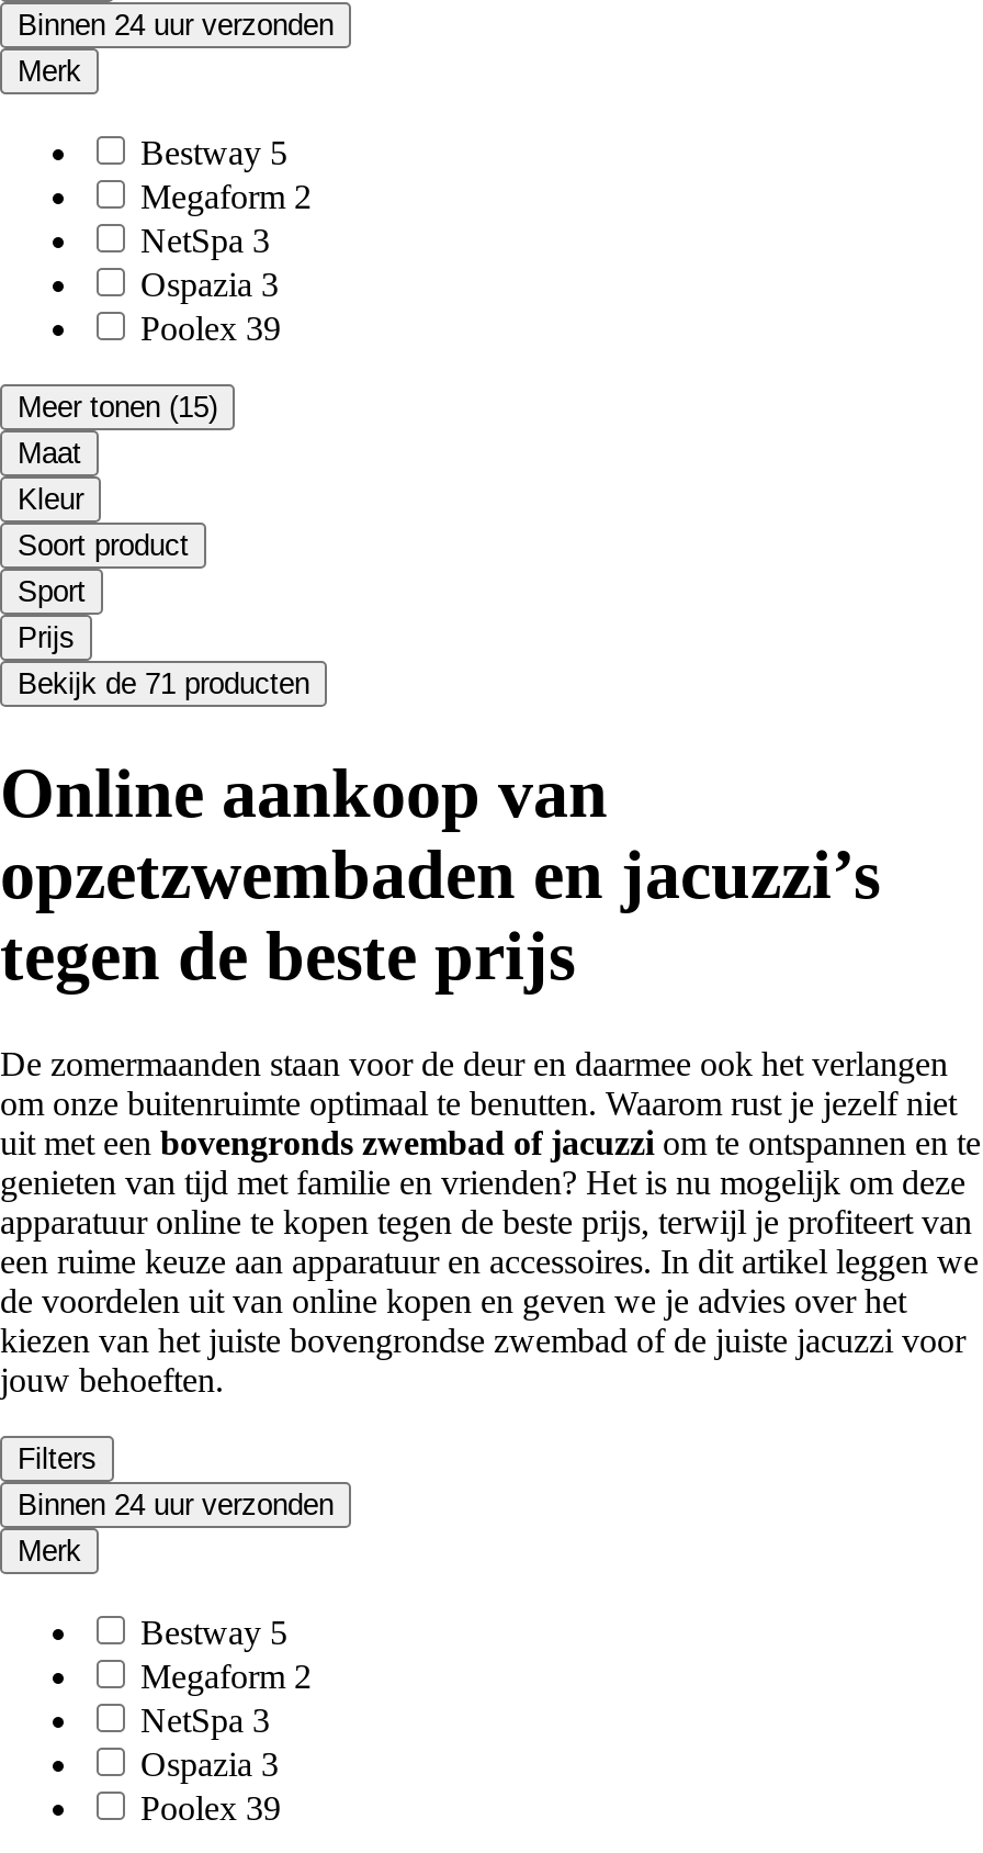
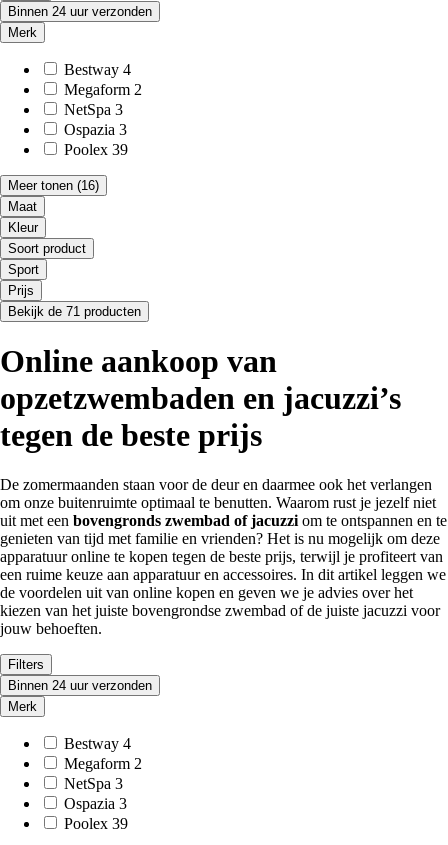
[140,133,287,171] Bestway 5 -> [64,61,131,78] Bestway 4
[18,390,217,423] Meer tonen (15) -> [8,178,99,193] Meer tonen (16)
[140,1613,287,1650] Bestway 5 -> [64,735,131,752] Bestway 4

